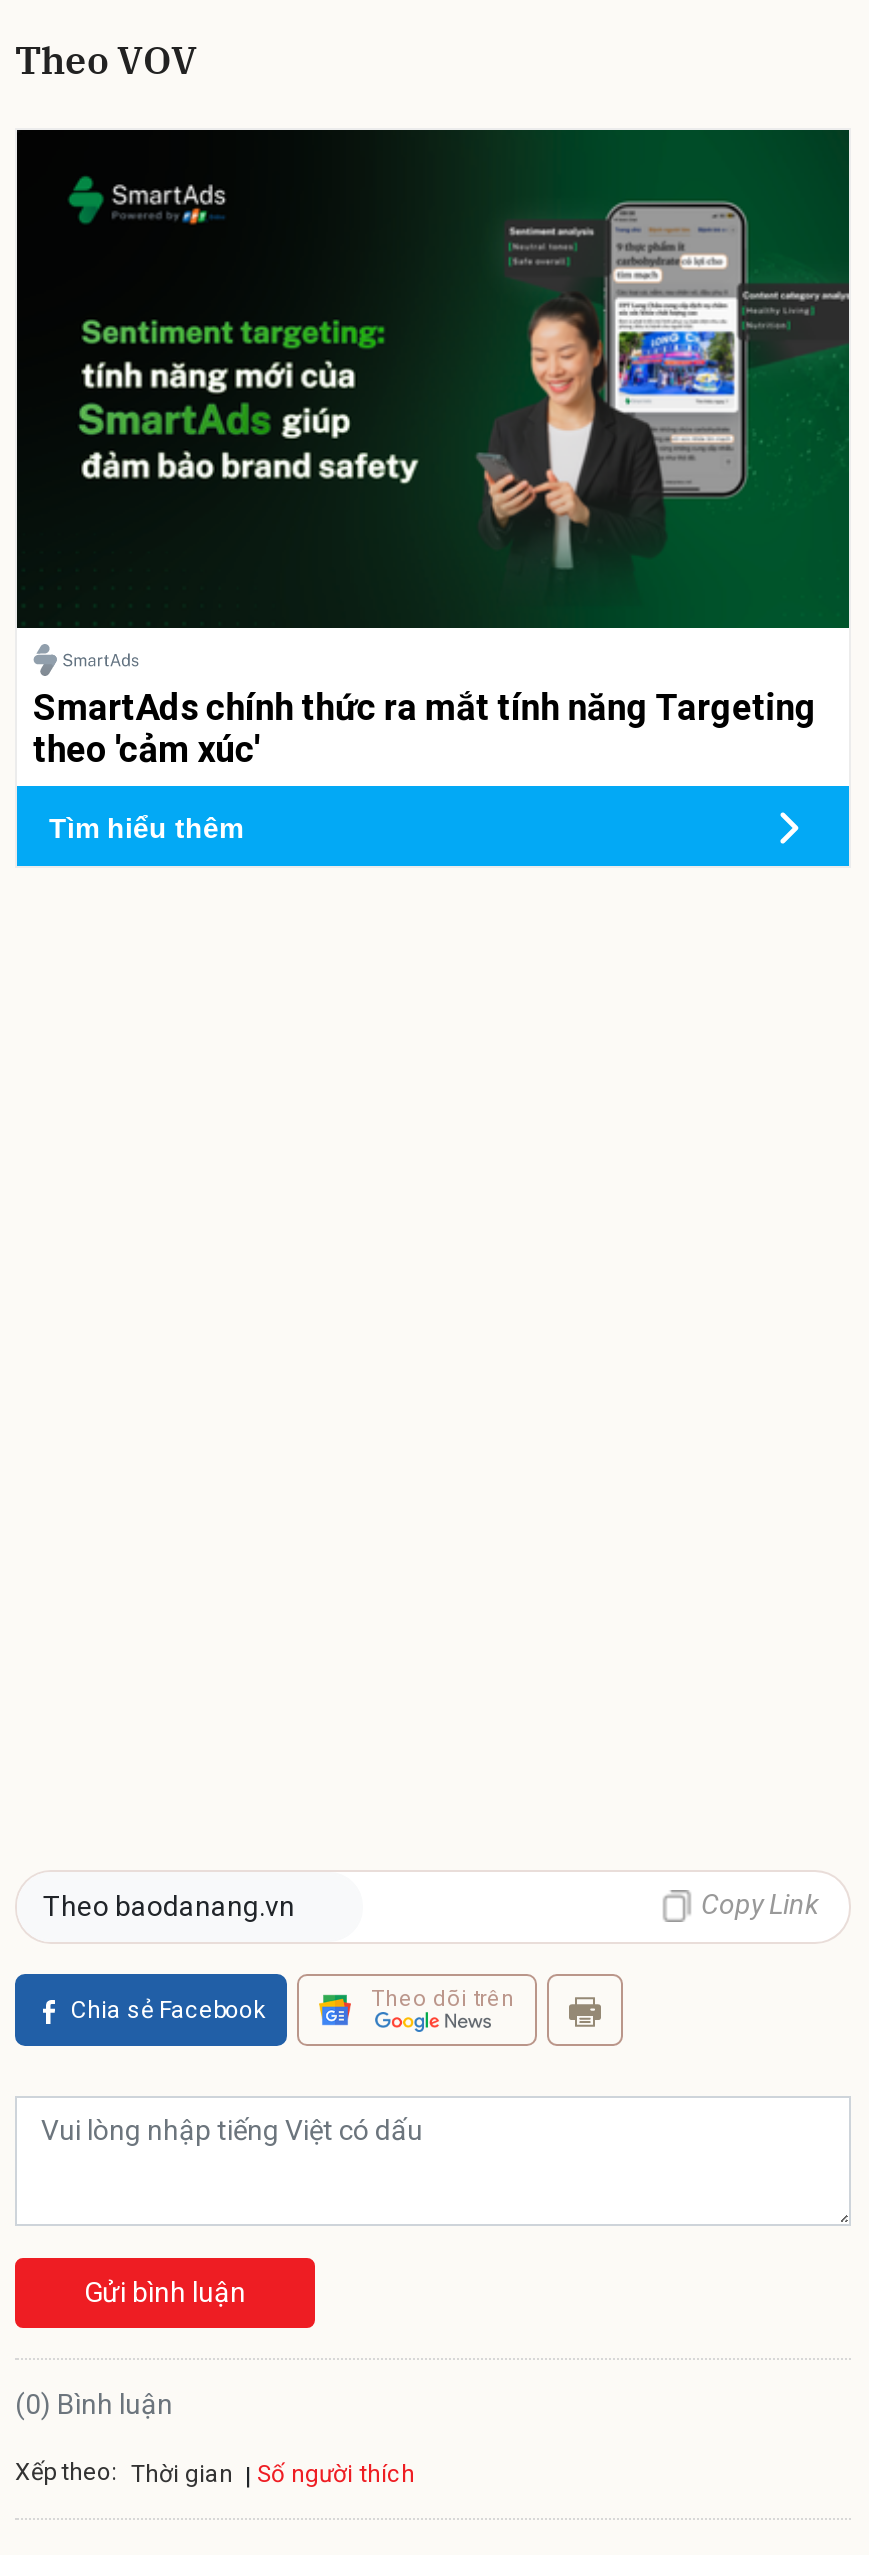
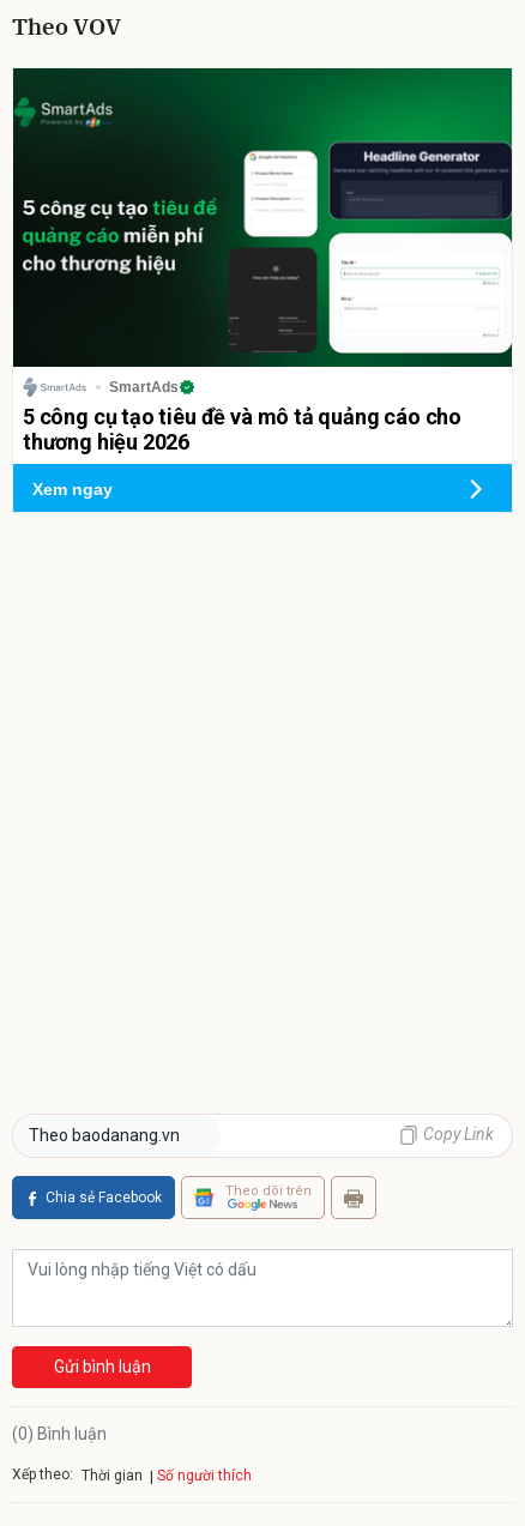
[17,130,851,604] [image] -> [13,68,512,355] [image]
[33,686,816,770] SmartAds chính thức ra mắt tính năng Targeting | theo 'cảm xúc' -> [23,379,462,454] SmartAds | 5 công cụ tạo tiêu đề và mô tả quảng cáo cho | thương hiệu 2026
[49,811,243,843] Tìm hiểu thêm -> [32,479,113,498] Xem ngay

